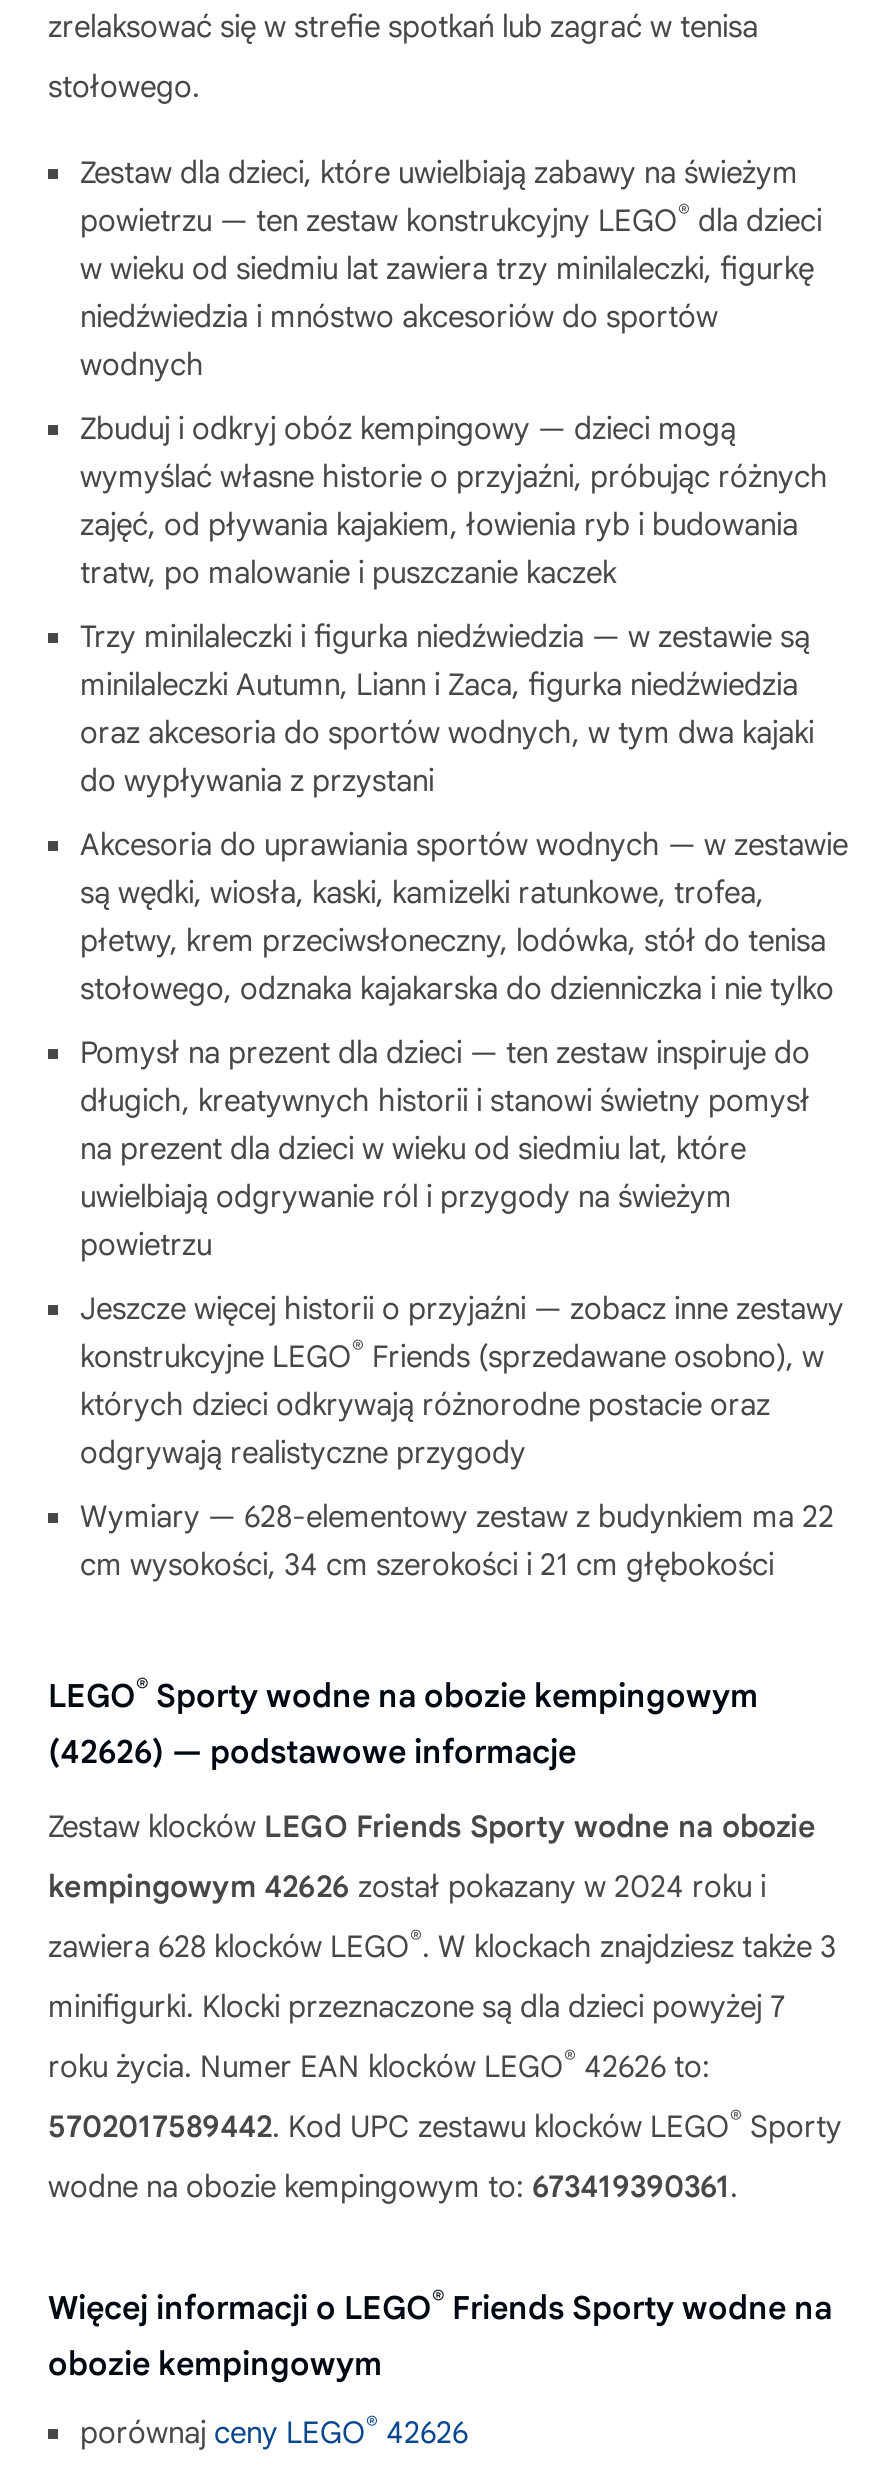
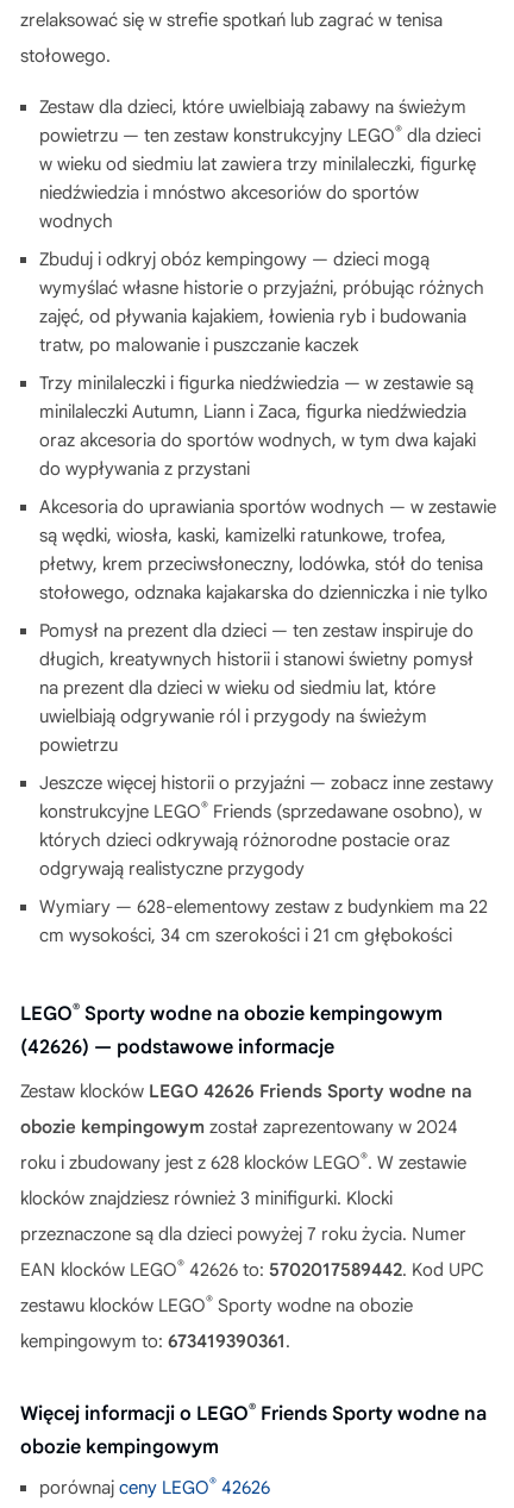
[48,1809,842,2205] Zestaw klocków LEGO Friends Sporty wodne na obozie | kempingowym 42626 został pokazany w 2024 roku i | zawiera 628 klocków LEGO®. W klockach znajdziesz także 3 | minifigurki. Klocki przeznaczone są dla dzieci powyżej 7 | roku życia. Numer EAN klocków LEGO® 42626 to: | 5702017589442. Kod UPC zestawu klocków LEGO® Sporty | wodne na obozie kempingowym to: 673419390361. -> [20,1081,484,1352] Zestaw klocków LEGO 42626 Friends Sporty wodne na | obozie kempingowym został zaprezentowany w 2024 | roku i zbudowany jest z 628 klocków LEGO®. W zestawie | klocków znajdziesz również 3 minifigurki. Klocki | przeznaczone są dla dzieci powyżej 7 roku życia. Numer | EAN klocków LEGO® 42626 to: 5702017589442. Kod UPC | zestawu klocków LEGO® Sporty wodne na obozie | kempingowym to: 673419390361.

